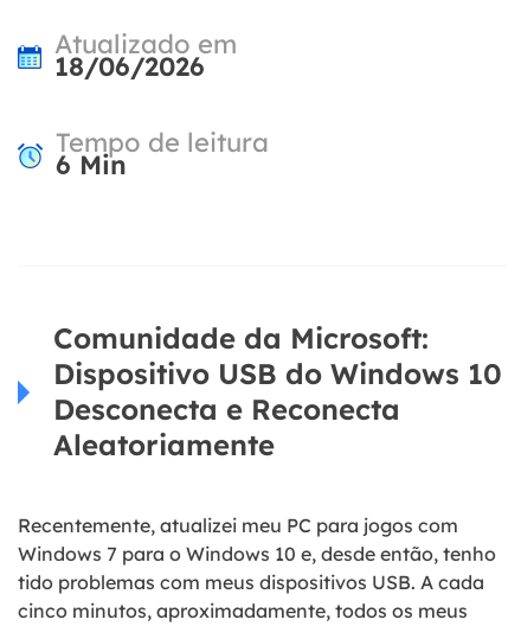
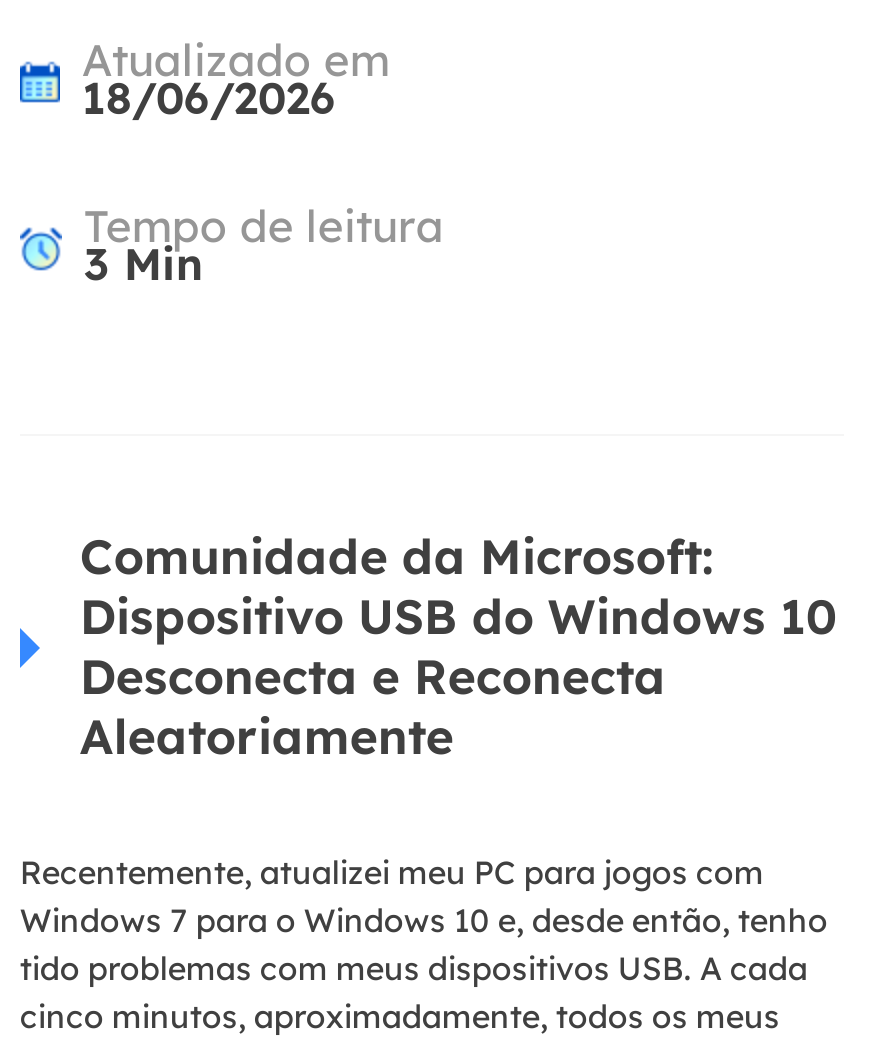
[56,148,127,182] 6Min -> [84,236,204,292] 3Min

